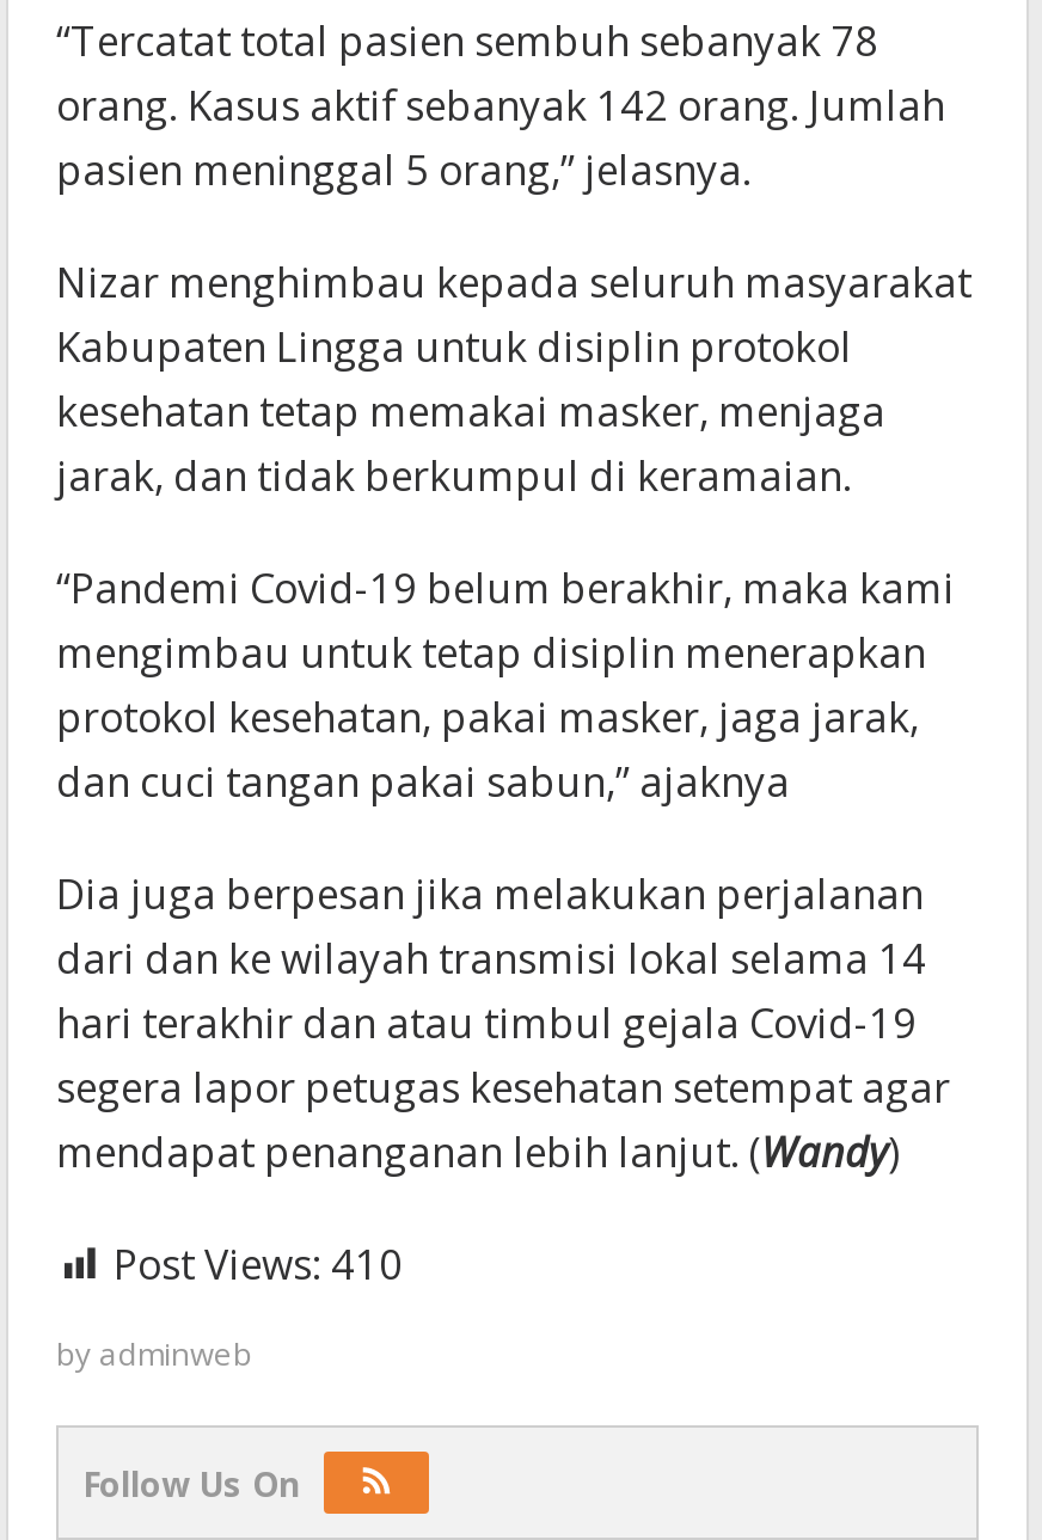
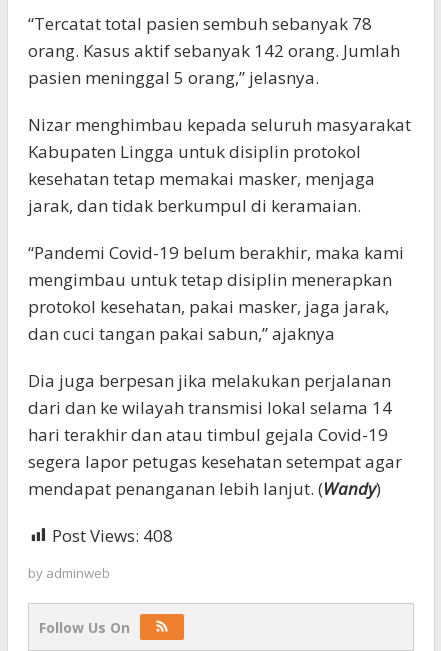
[114,1236,403,1291] Post Views: 410 -> [52,524,173,547] Post Views: 408

